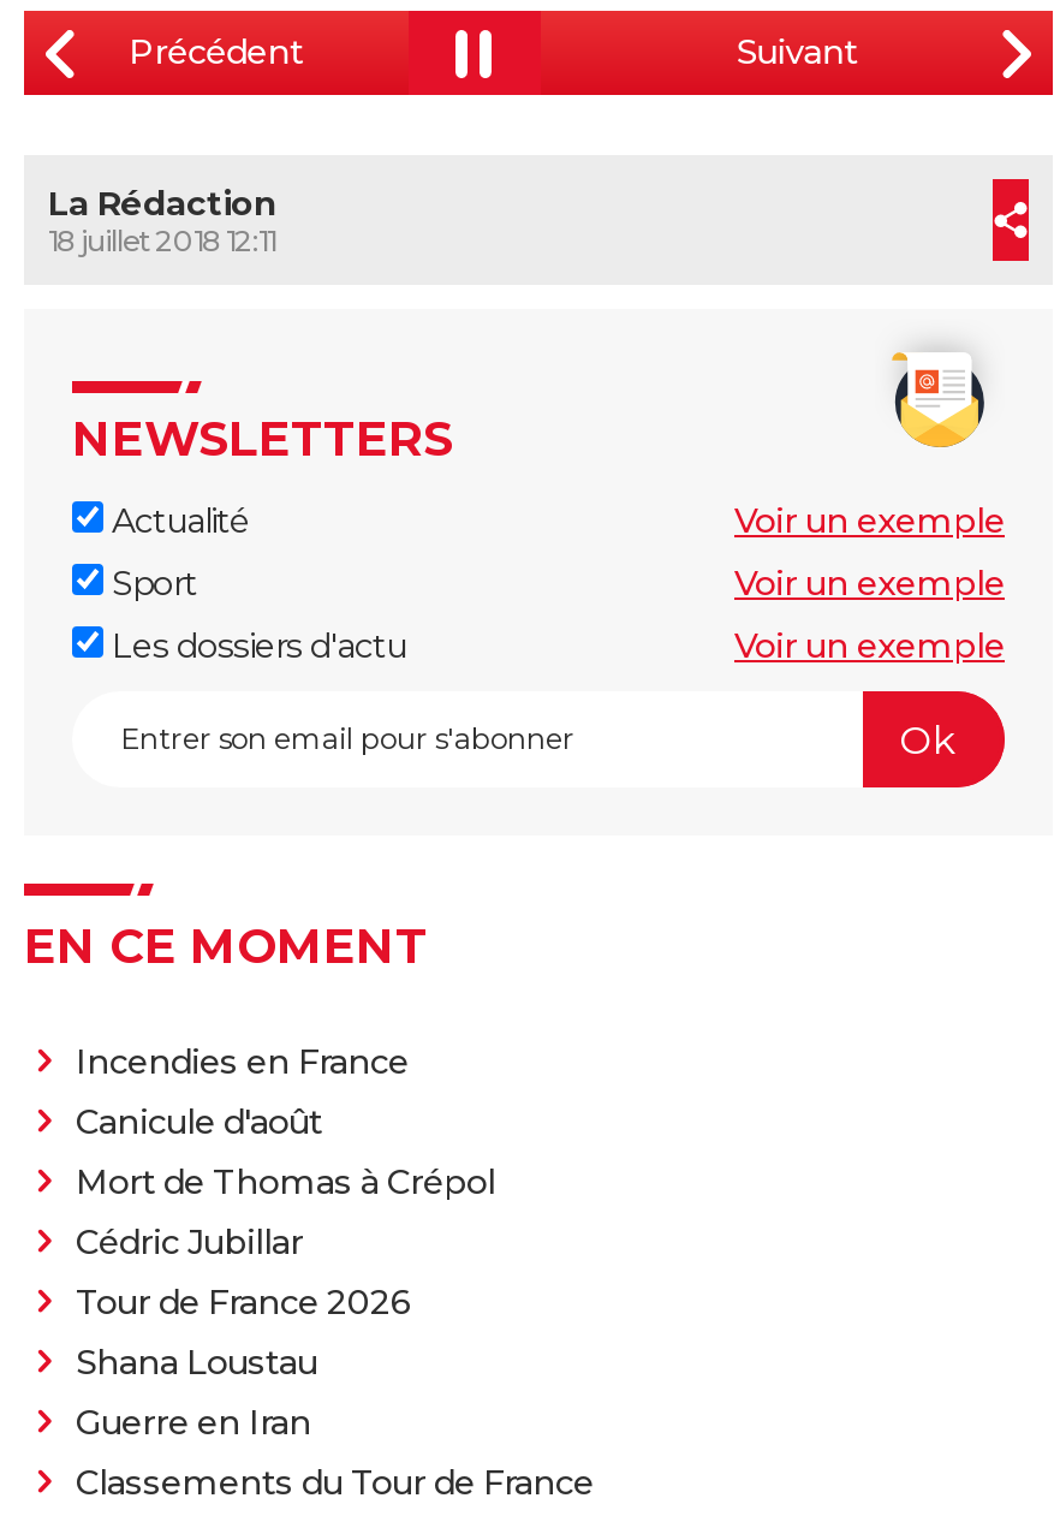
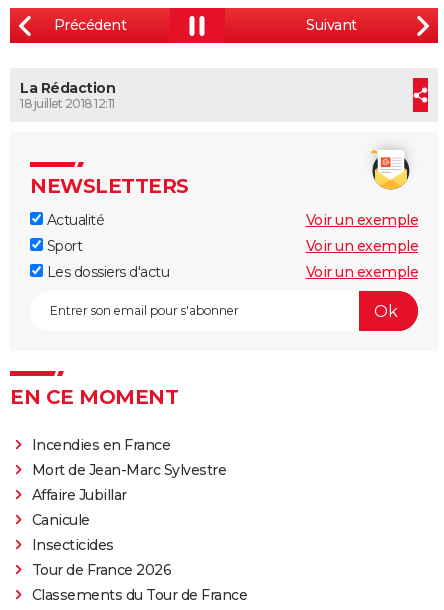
[76,1101,495,1265] Canicule d'août | Mort de Thomas à Crépol | Cédric Jubillar -> [31,461,226,554] Mort de Jean-Marc Sylvestre | Affaire Jubillar | Canicule | Insecticides
moved [76,1282,411,1325] -> [31,561,171,579]: Tour de France 2026
[76,1342,317,1445] Shana Loustau | Guerre en Iran -> none

